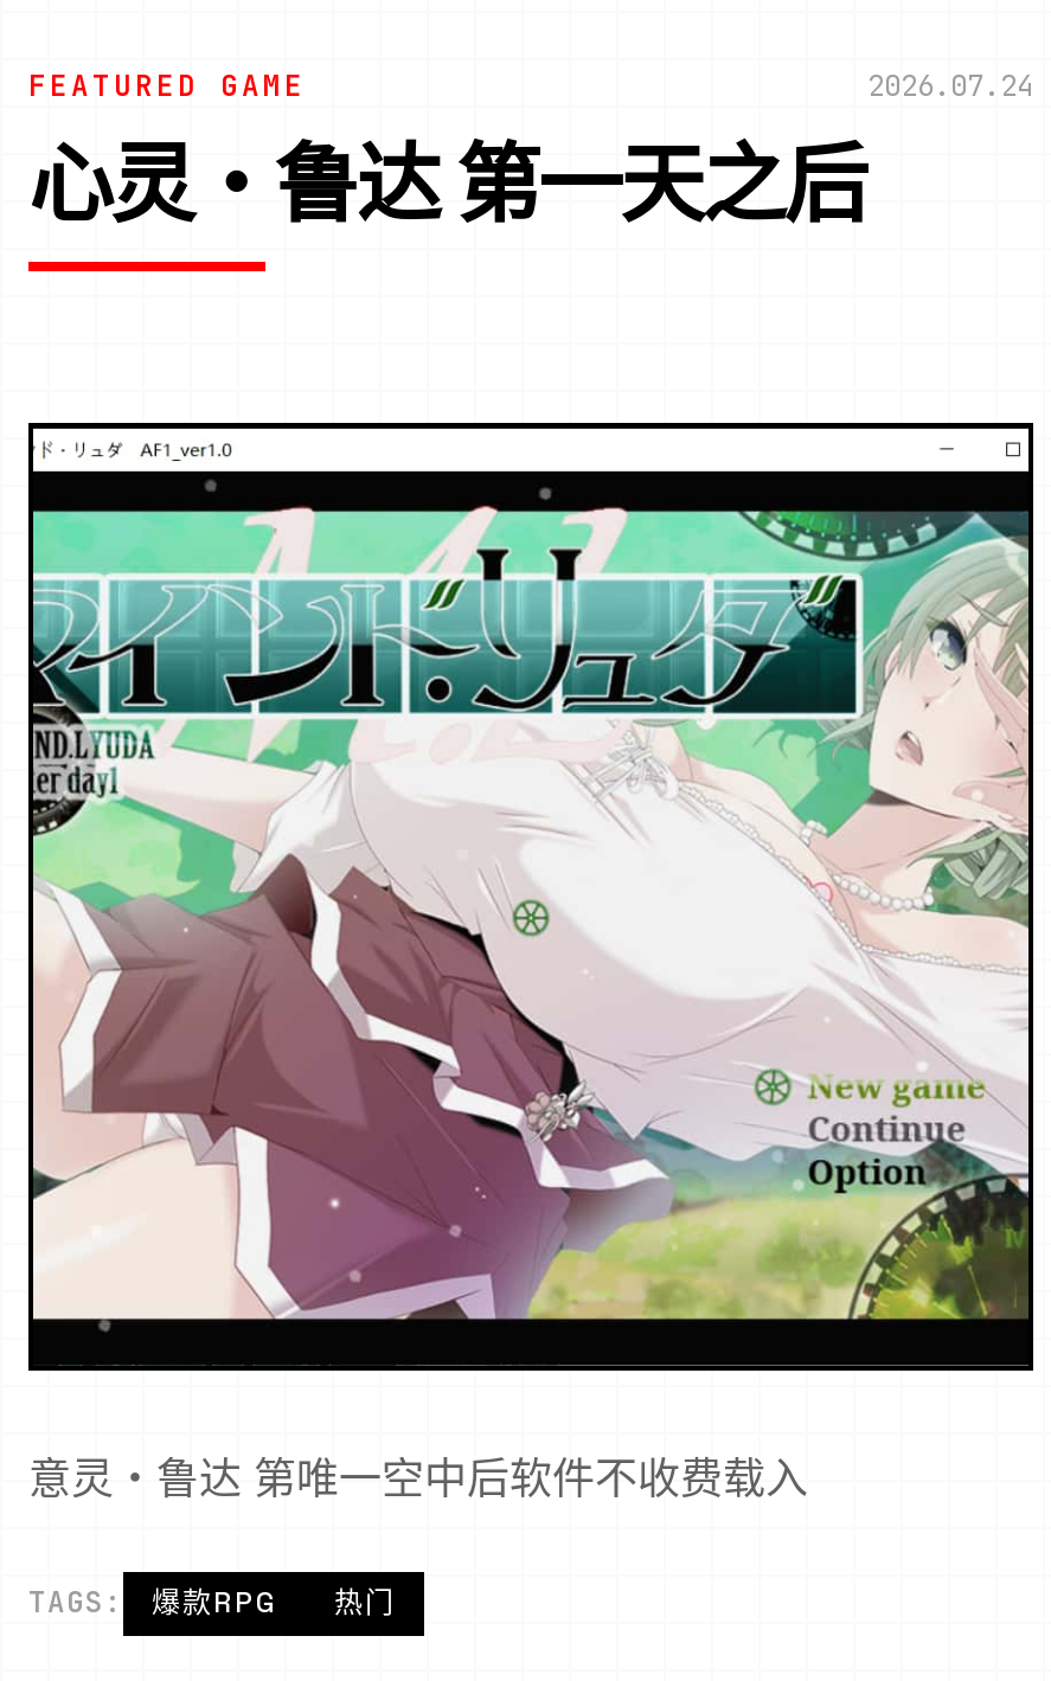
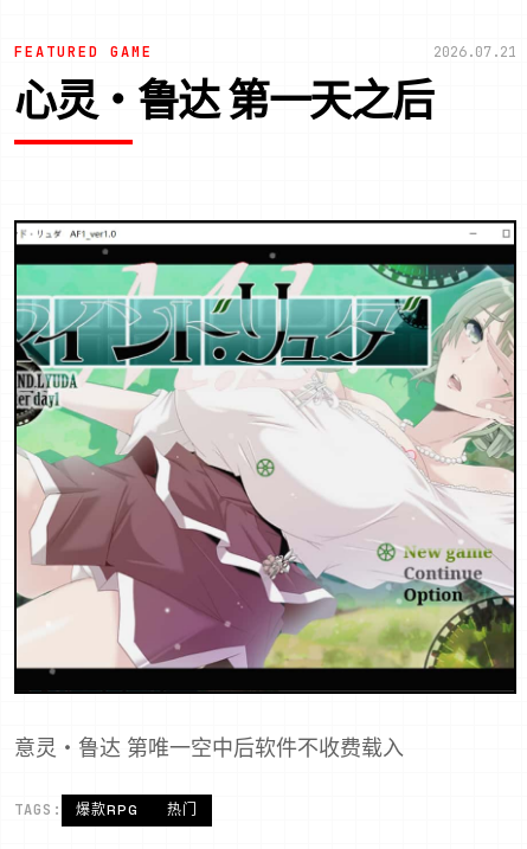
[867,66,1033,104] 2026.07.24 -> [433,42,516,61] 2026.07.21

